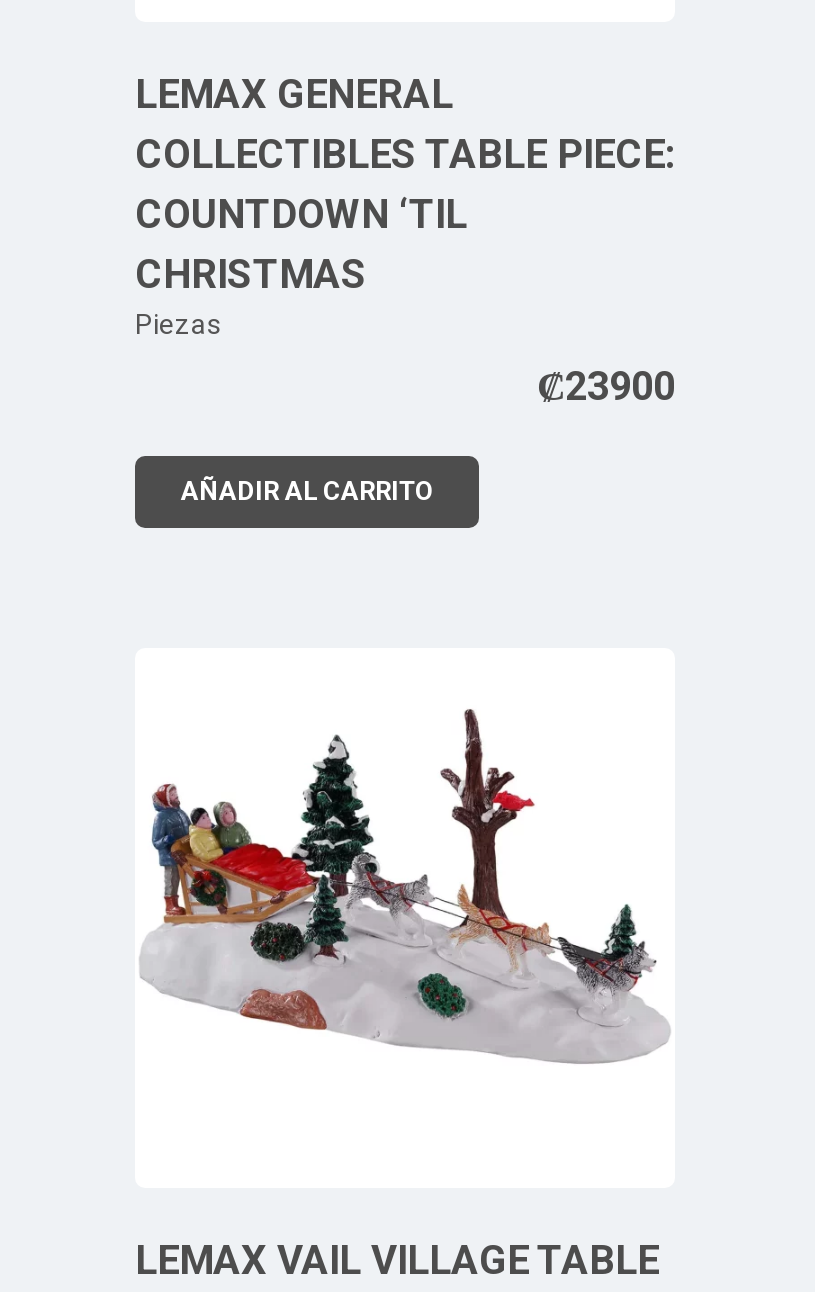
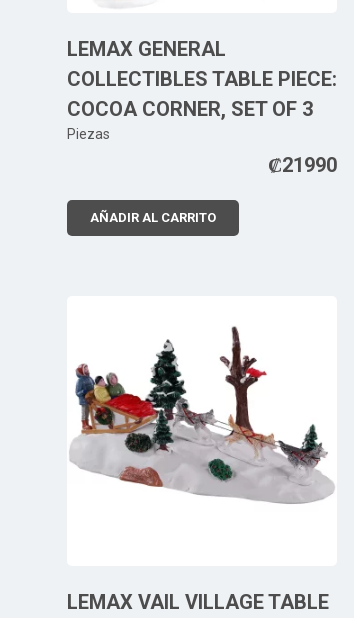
[135,190,467,298] COUNTDOWN ‘TIL | CHRISTMAS -> [67,97,313,121] COCOA CORNER, SET OF 3
[537,362,675,410] ₡23900 -> [268,153,337,177] ₡21990

